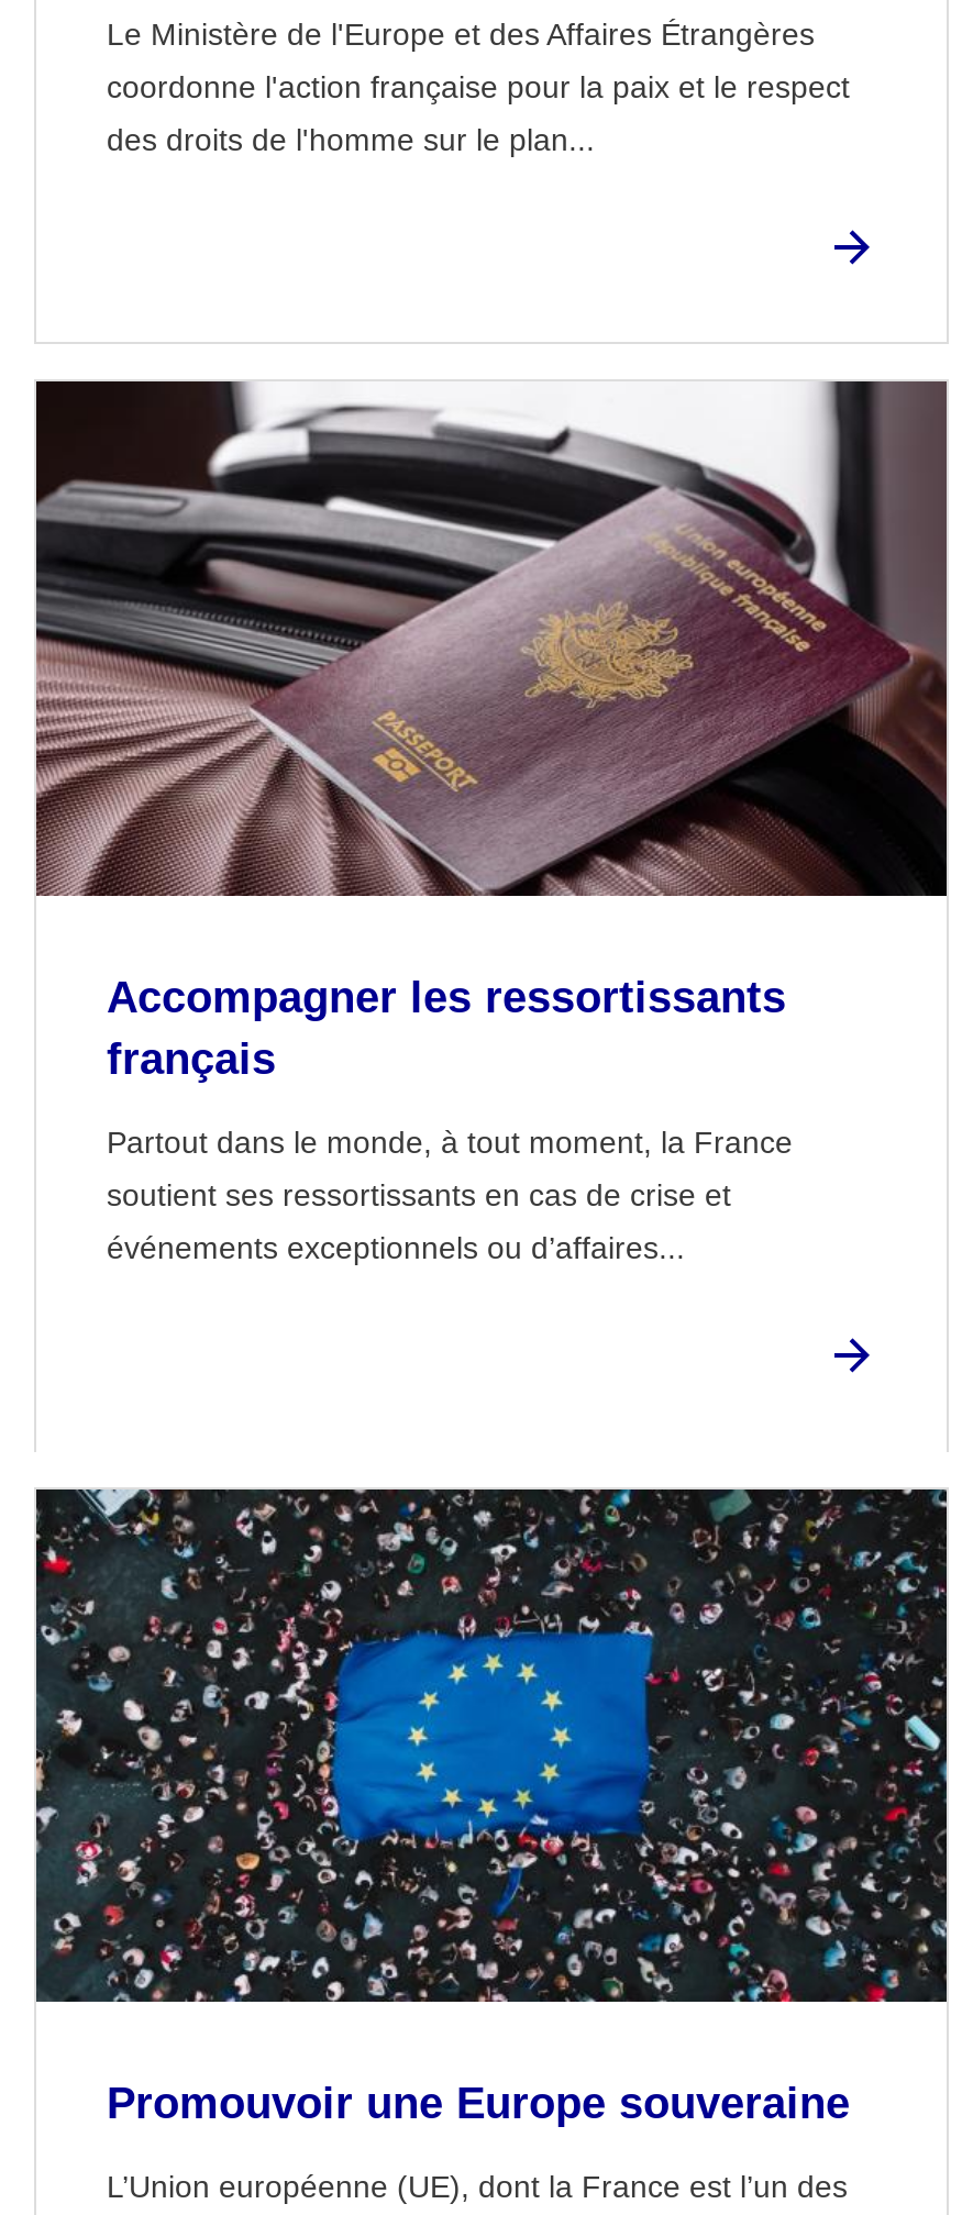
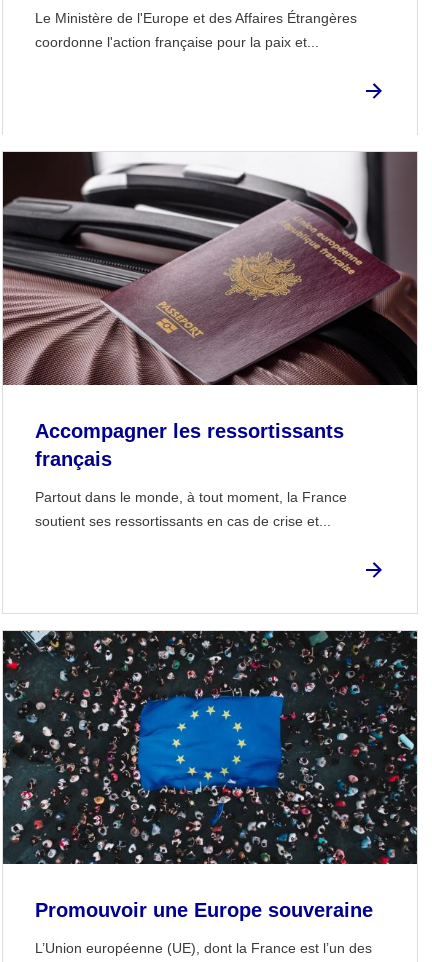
[107,69,850,157] coordonne l'action française pour la paix et le respect | des droits de l'homme sur le plan... -> [35,34,319,50] coordonne l'action française pour la paix et...
[107,1176,731,1264] soutient ses ressortissants en cas de crise et | événements exceptionnels ou d’affaires... -> [35,513,331,529] soutient ses ressortissants en cas de crise et...

